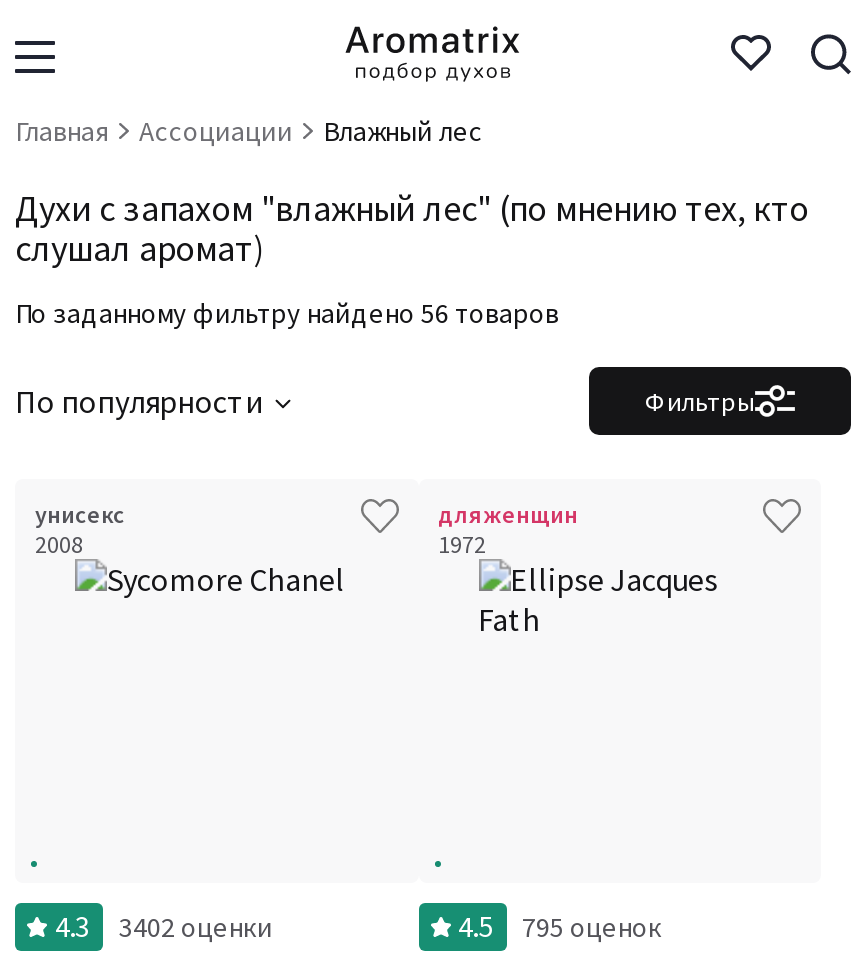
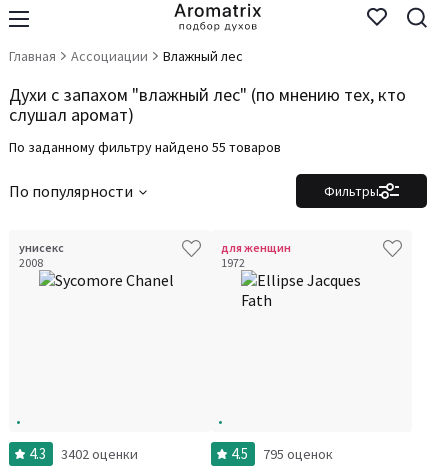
[15,295,559,331] По заданному фильтру найдено 56 товаров -> [9,138,281,156] По заданному фильтру найдено 55 товаров

